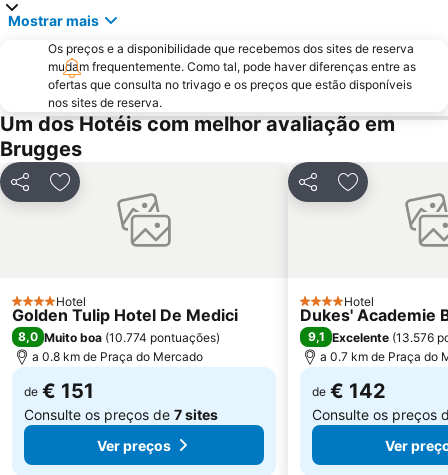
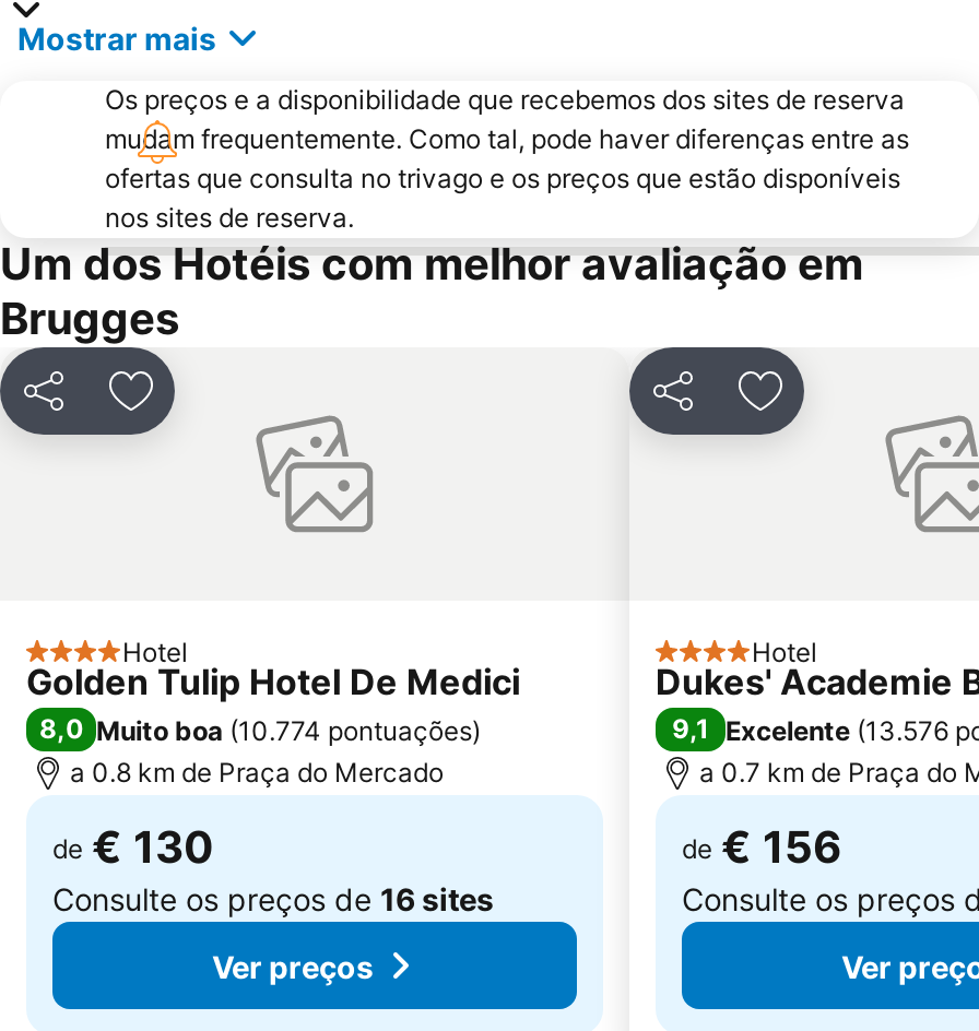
[24,379,94,403] de € 151 -> [52,821,214,874] de € 130
[312,379,386,403] de € 142 -> [682,821,841,874] de € 156
[24,406,218,423] Consulte os preços de 7 sites -> [52,880,494,917] Consulte os preços de 16 sites

